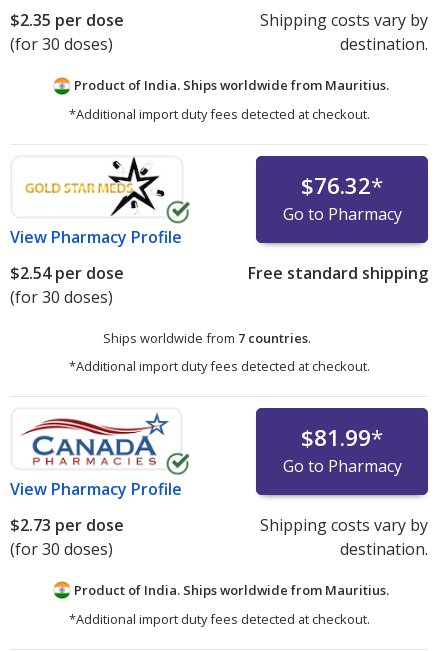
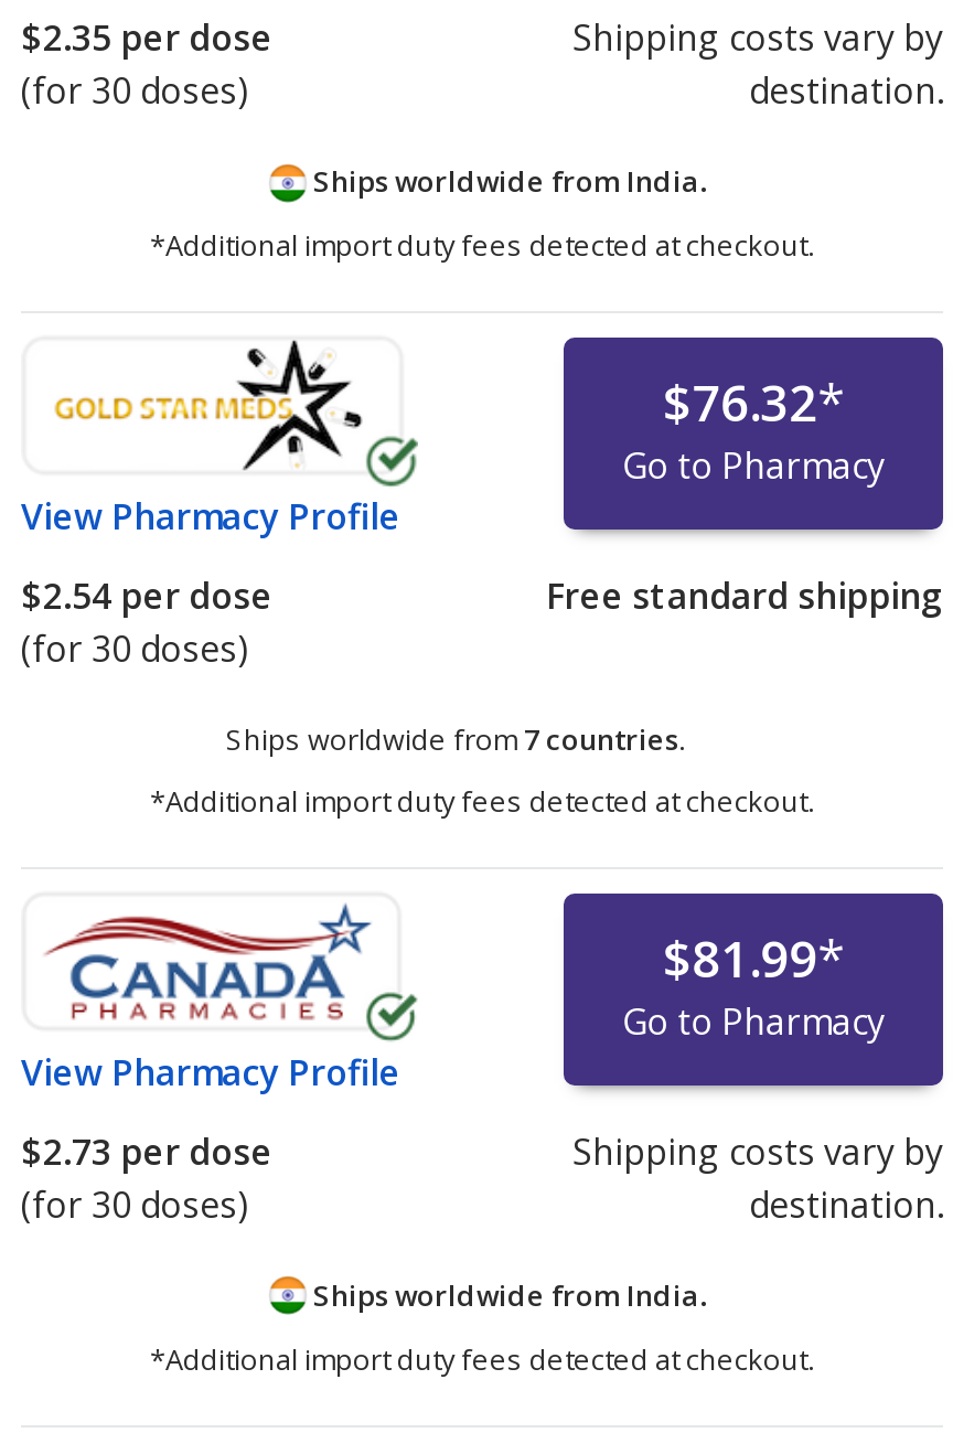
[71,76,389,94] Product of India. Ships worldwide from Mauritius. -> [307,162,706,201] Ships worldwide from India.
[71,581,389,599] Product of India. Ships worldwide from Mauritius. -> [307,1275,706,1315] Ships worldwide from India.

